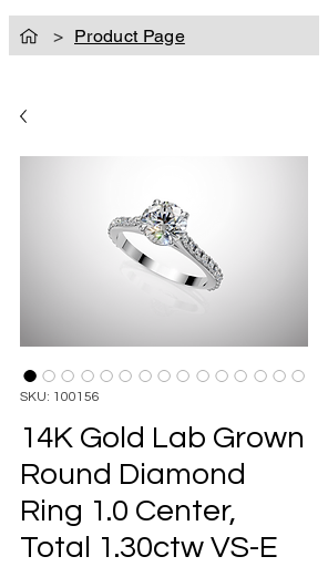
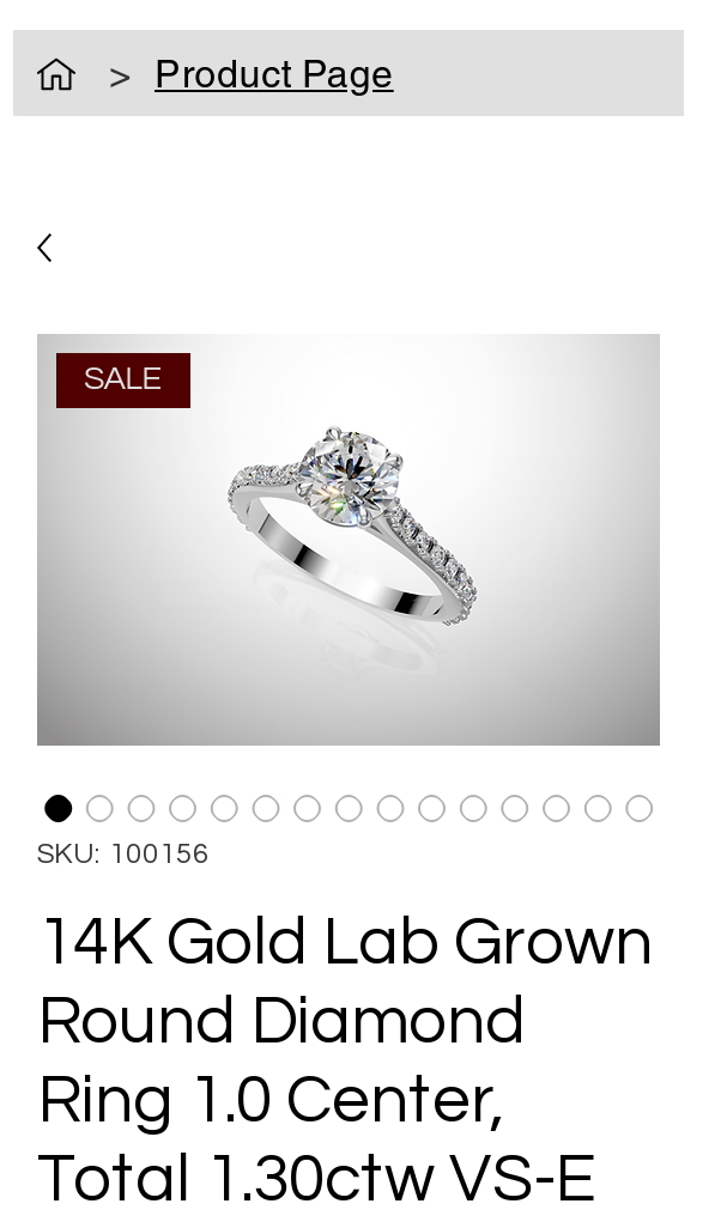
none -> [85,363,161,396] SALE

